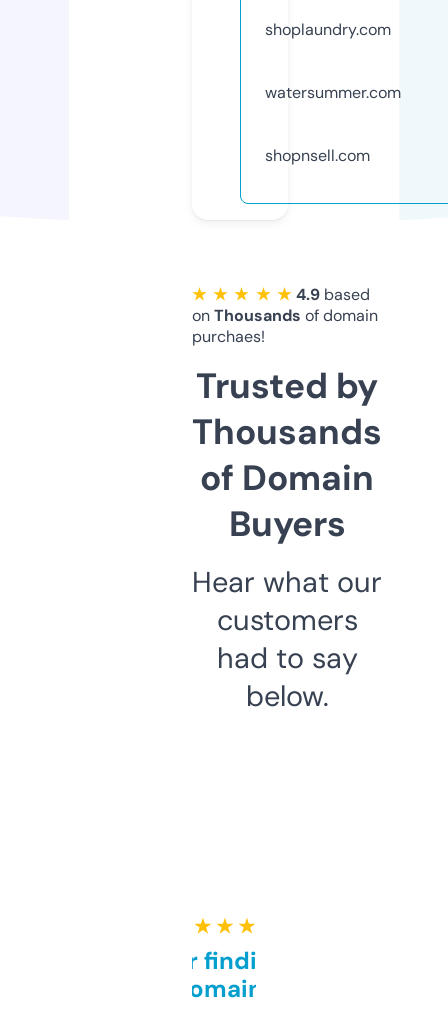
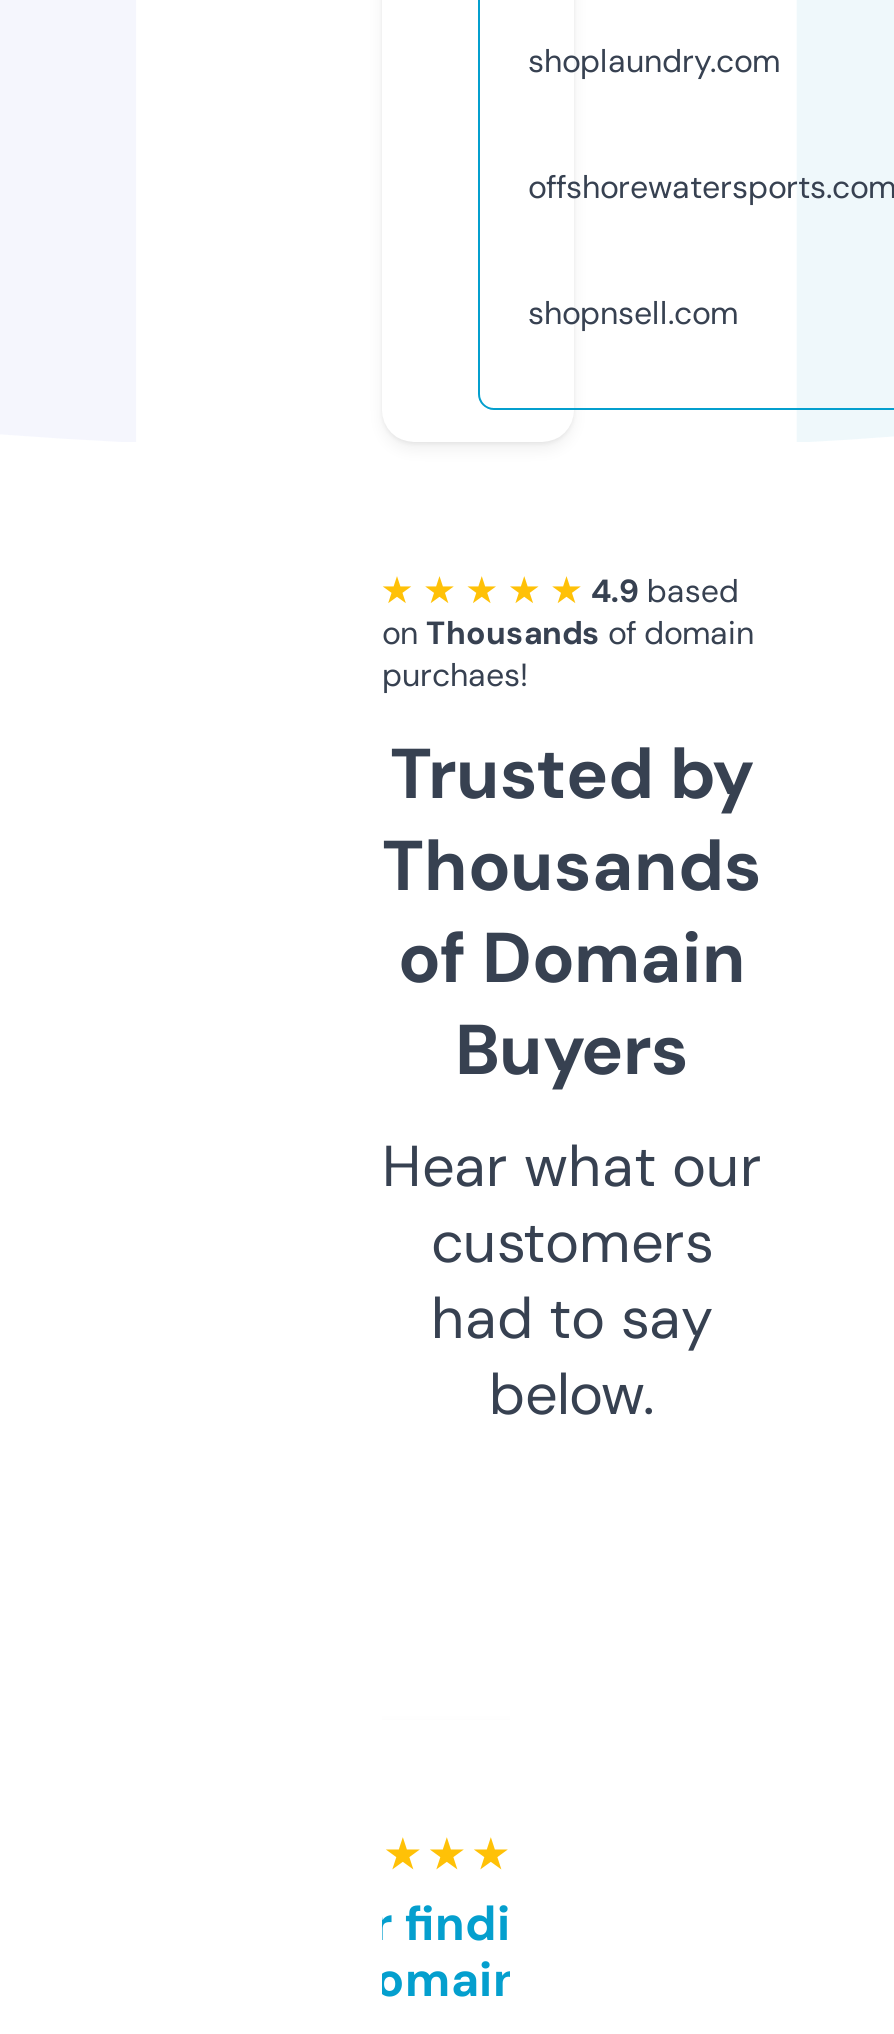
[265,82,401,103] watersummer.com -> [528,166,894,208] offshorewatersports.com

